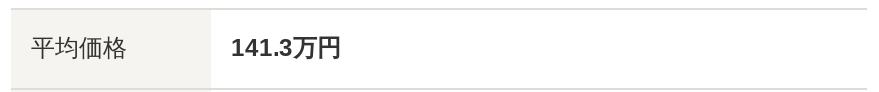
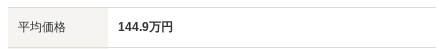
[231,34,341,62] 141.3万円 -> [118,20,173,34] 144.9万円

